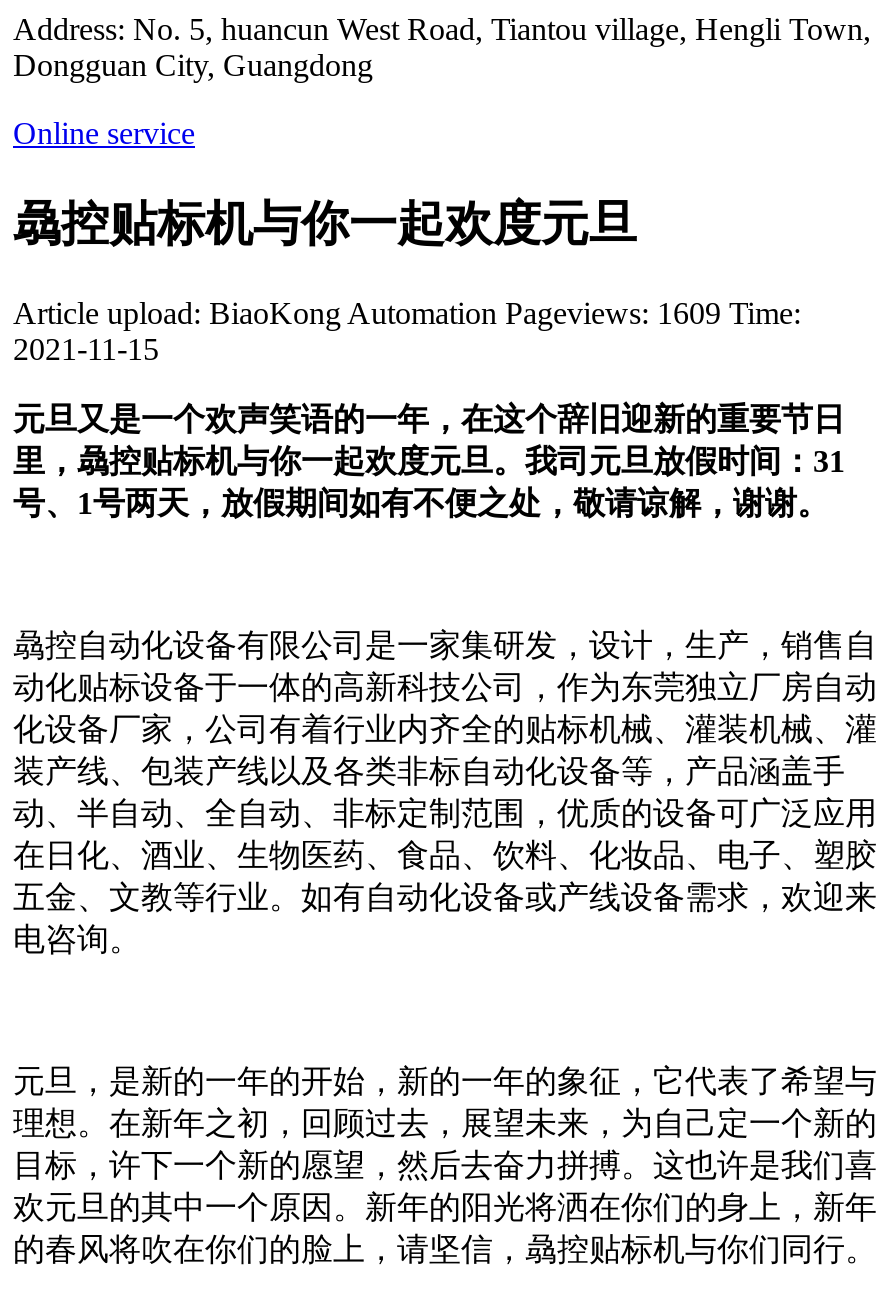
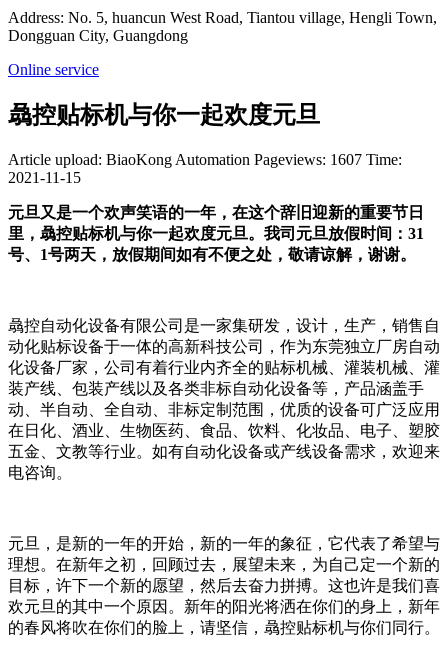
[13,295,801,329] Article upload: BiaoKong Automation Pageviews: 1609 Time: -> [8,151,402,168] Article upload: BiaoKong Automation Pageviews: 1607 Time:

